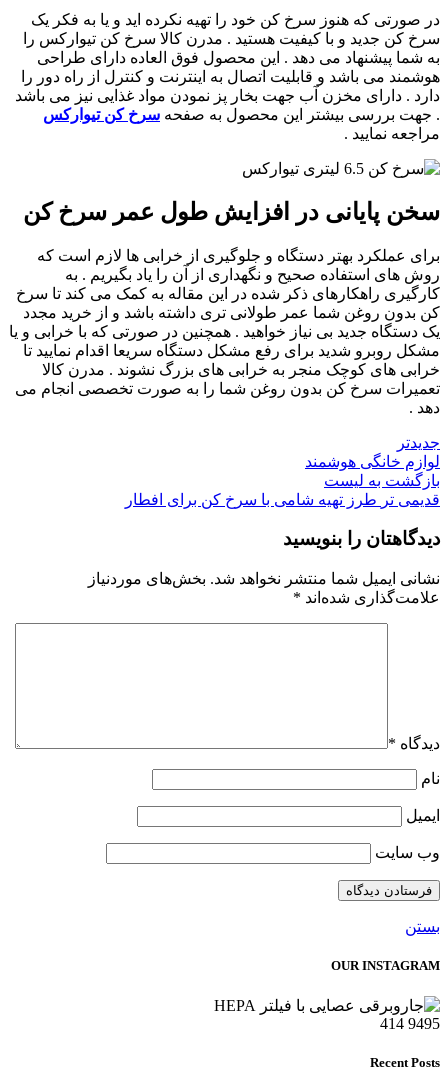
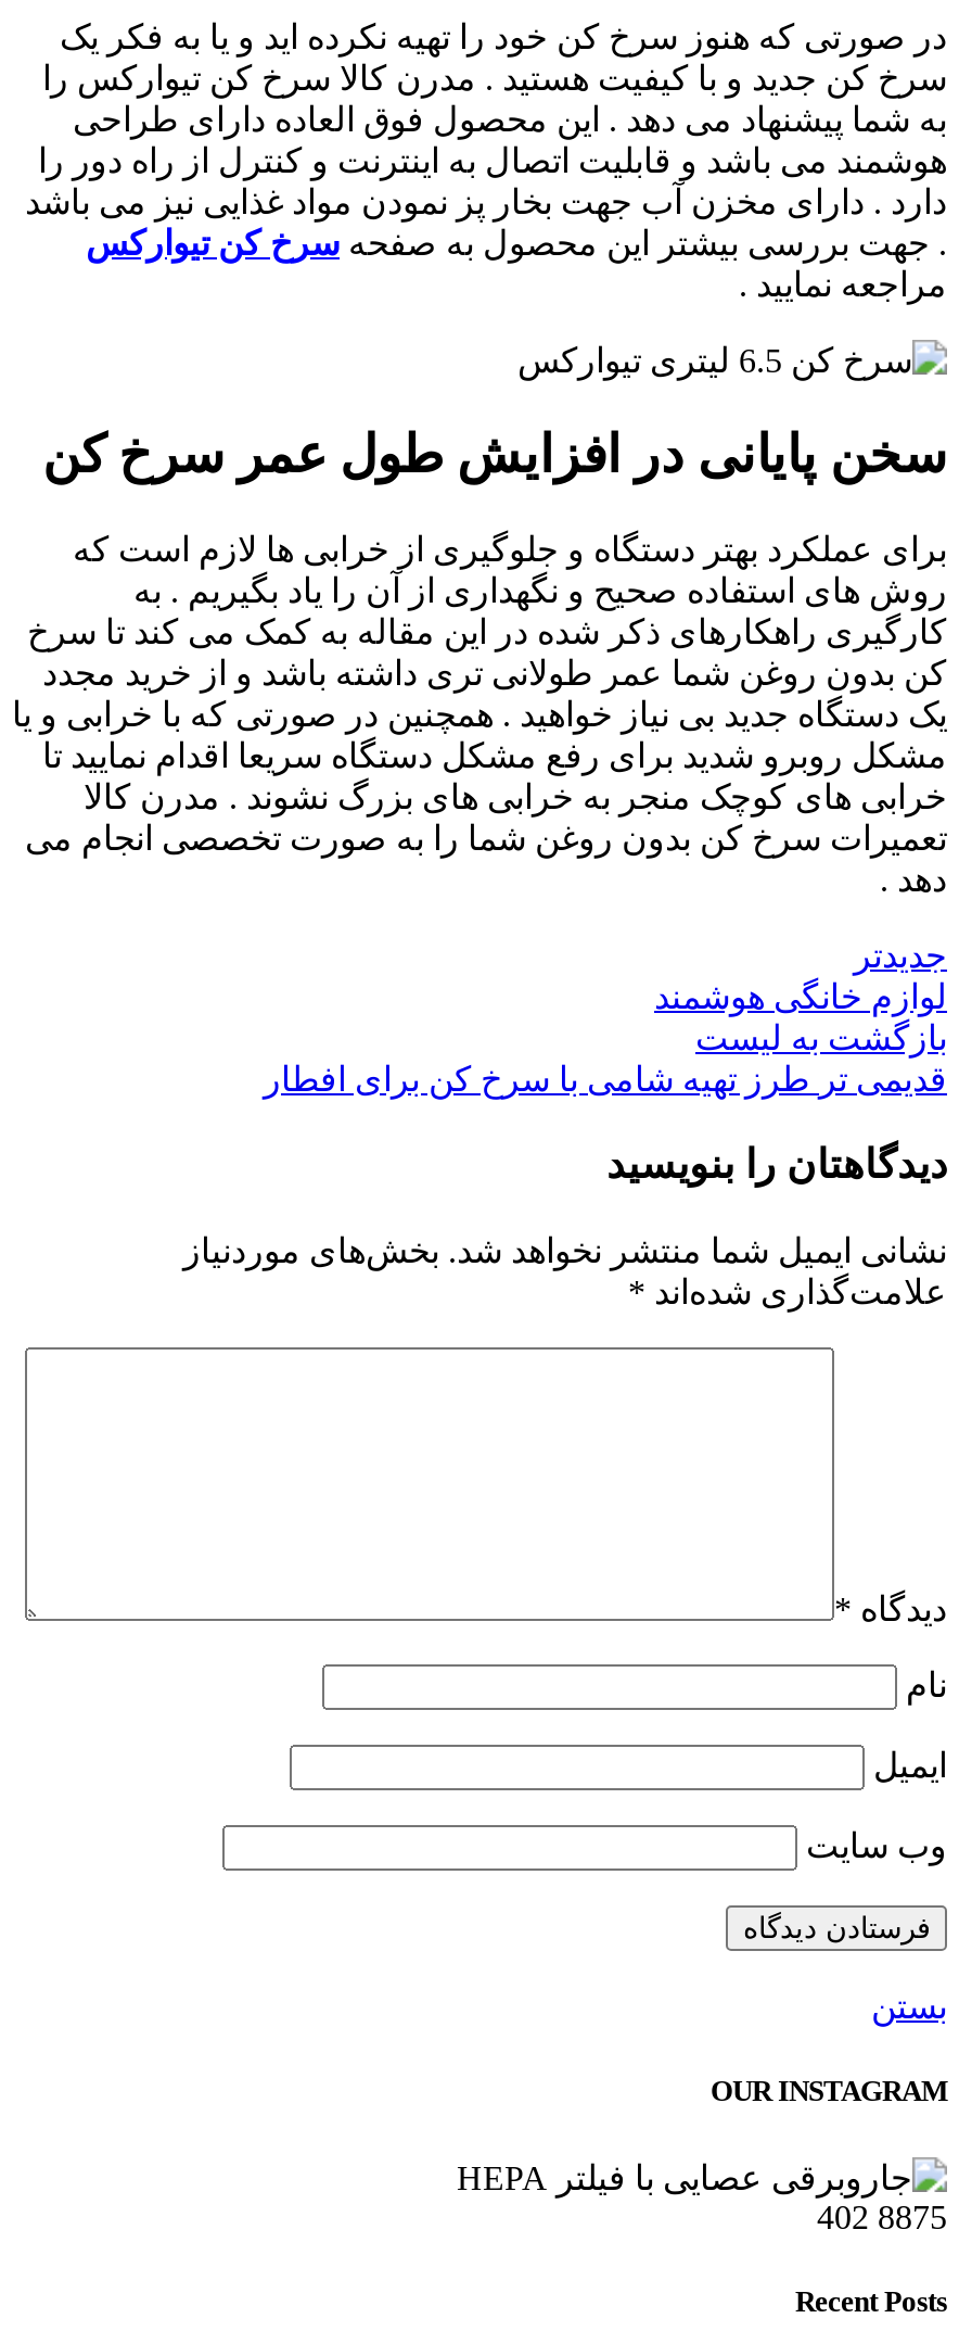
[380,1015,404,1032] 414 -> [817,2199,869,2235] 402
[408,1015,440,1032] 9495 -> [878,2199,947,2235] 8875

